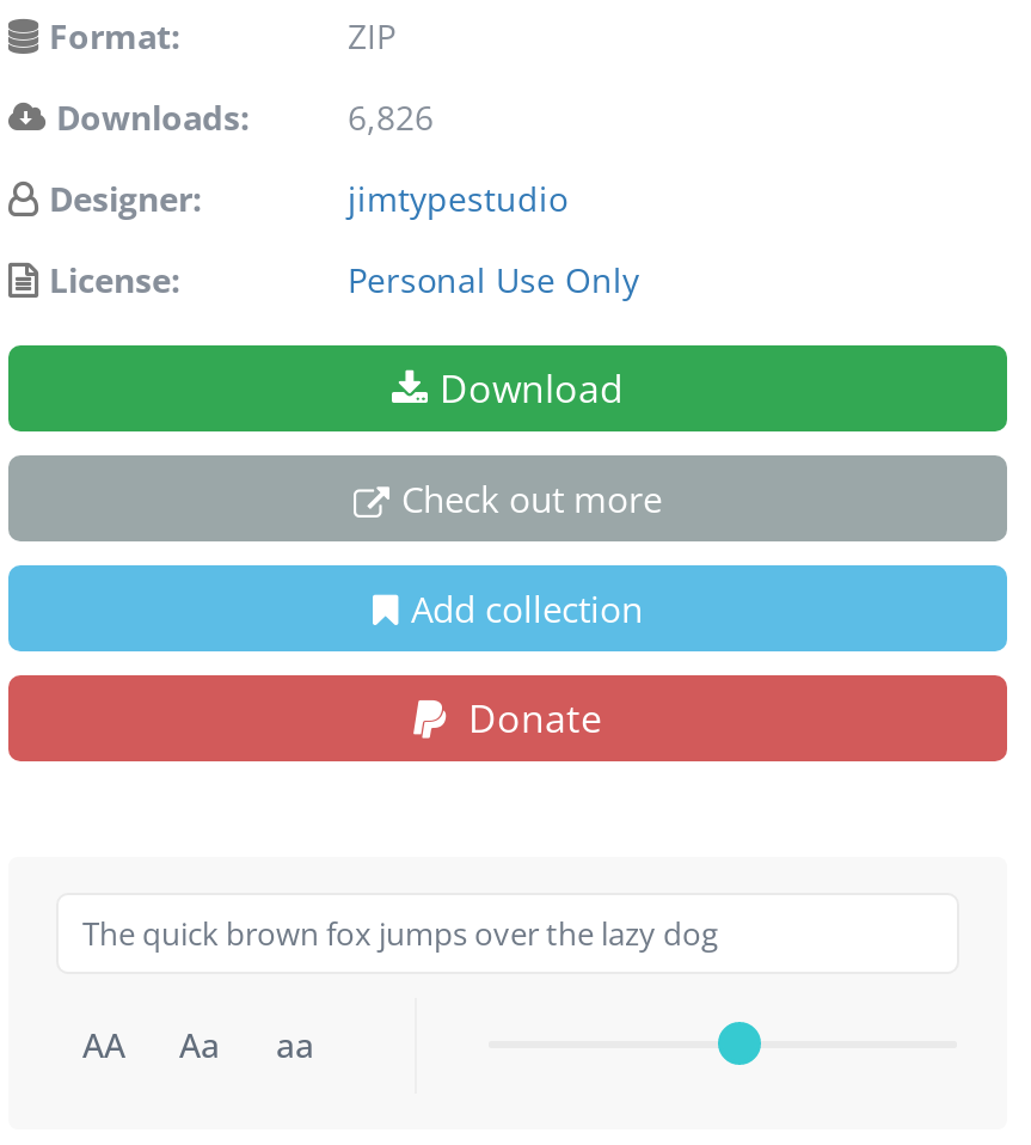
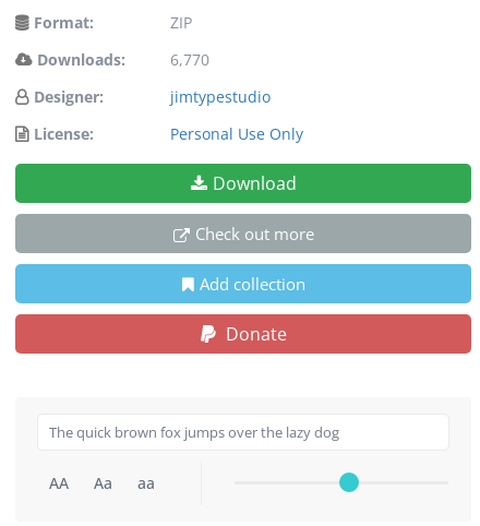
[348,95,434,141] 6,826 -> [170,49,209,70] 6,770

